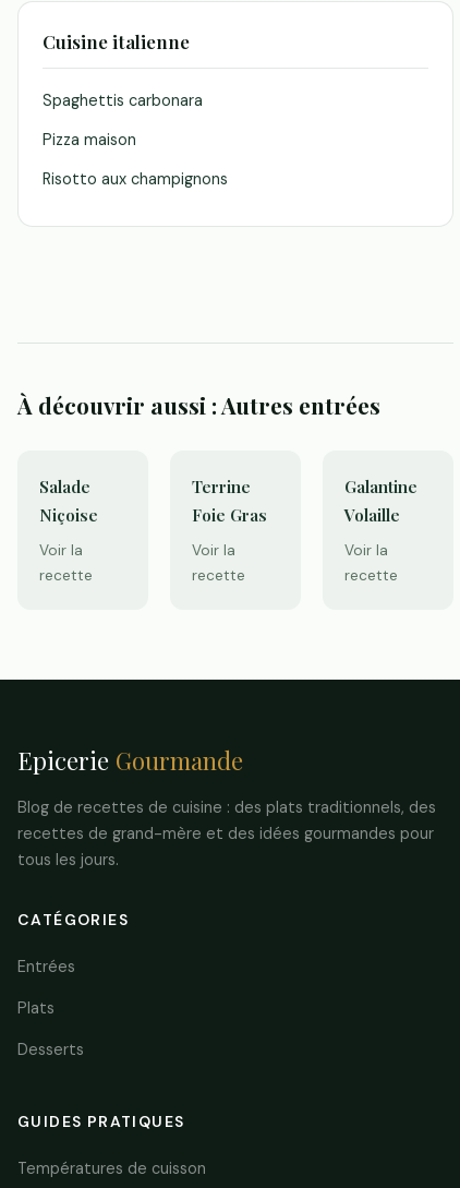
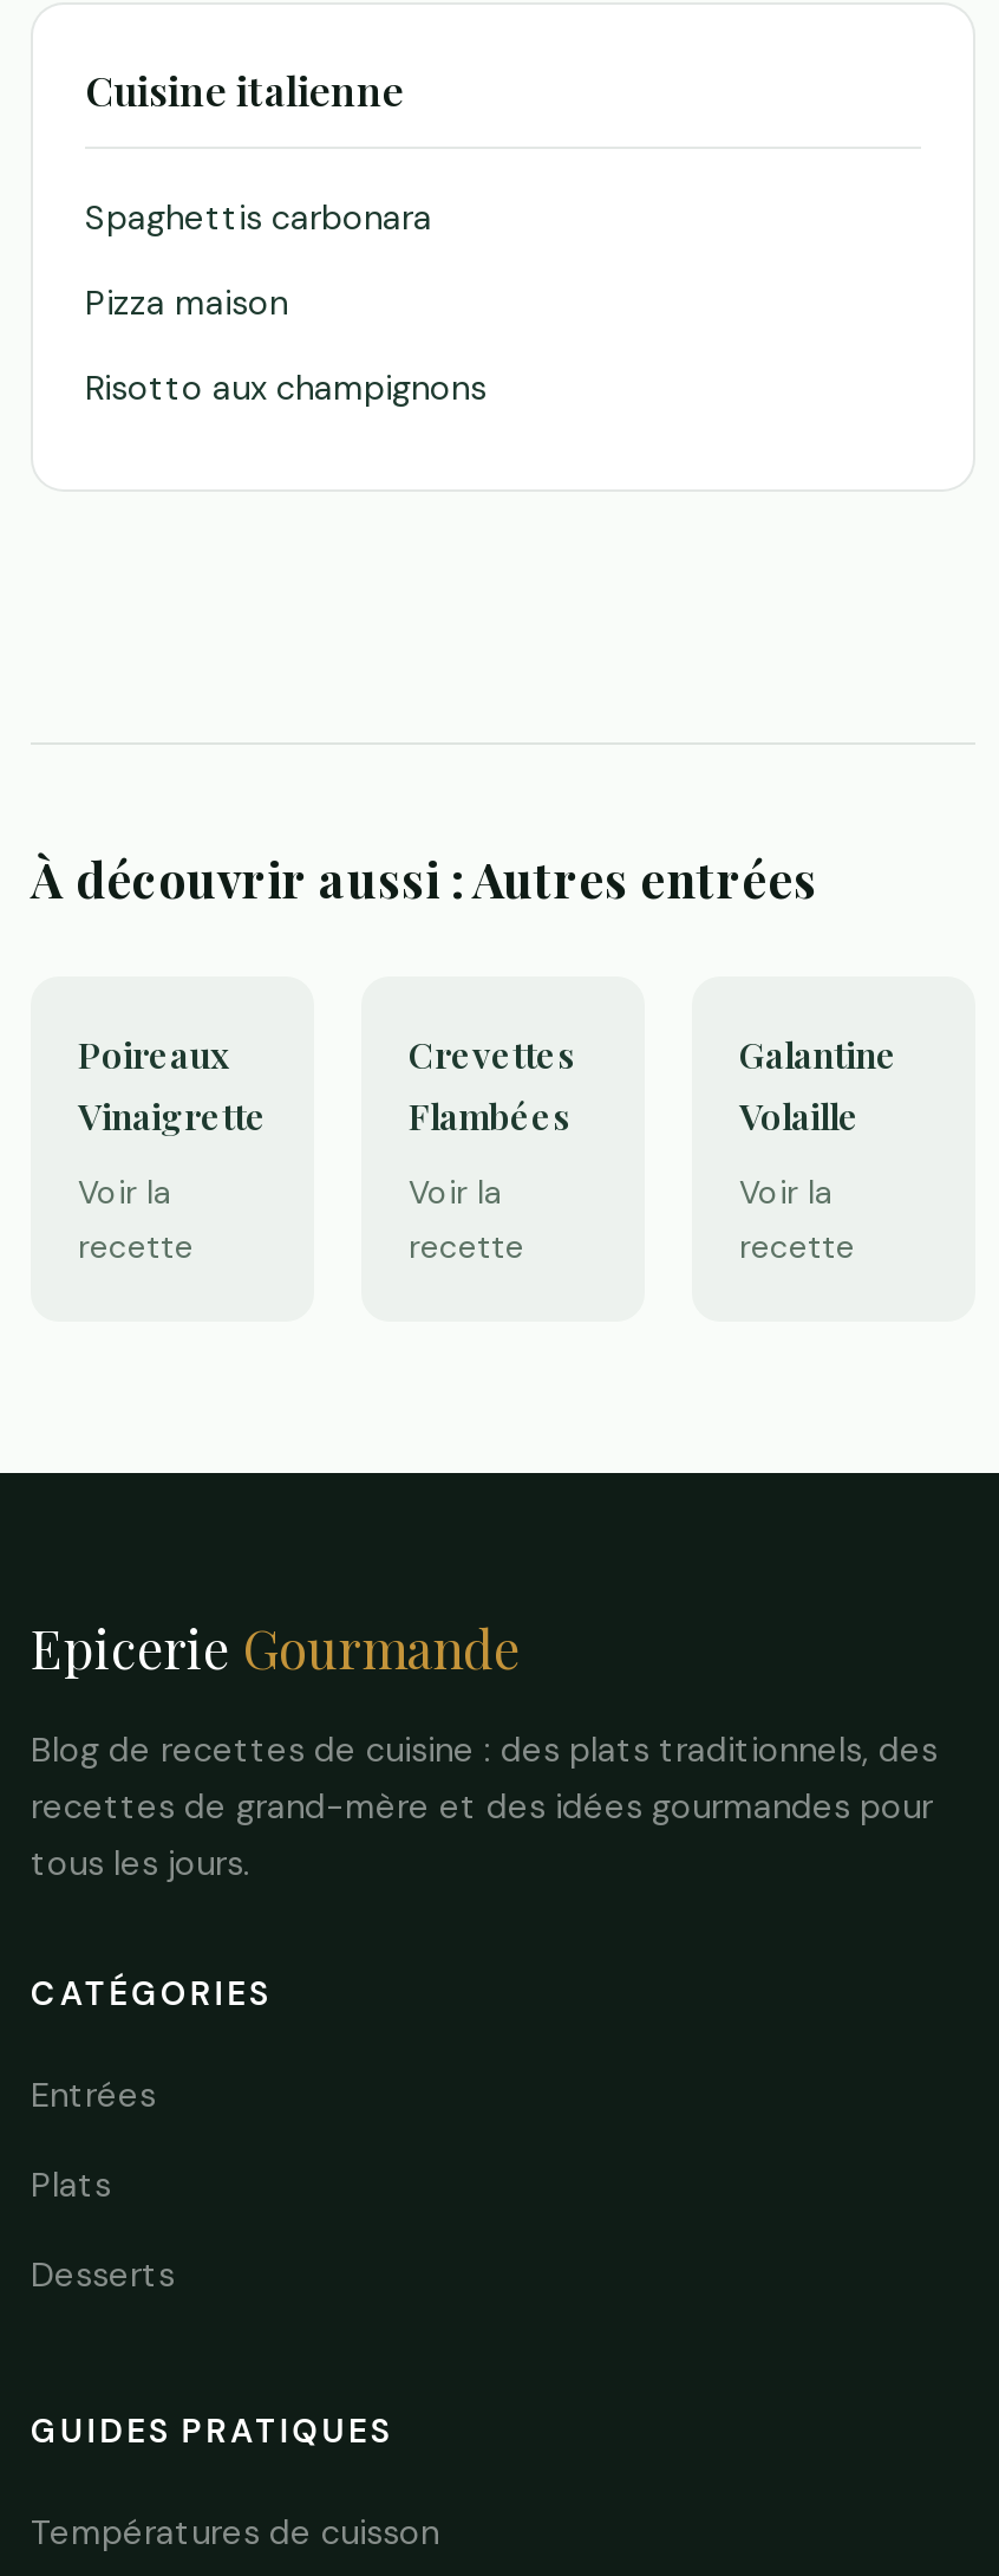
[39,474,98,525] Salade | Niçoise -> [78,1028,267,1139] Poireaux | Vinaigrette
[192,474,267,525] Terrine | Foie Gras -> [409,1028,576,1139] Crevettes | Flambées

